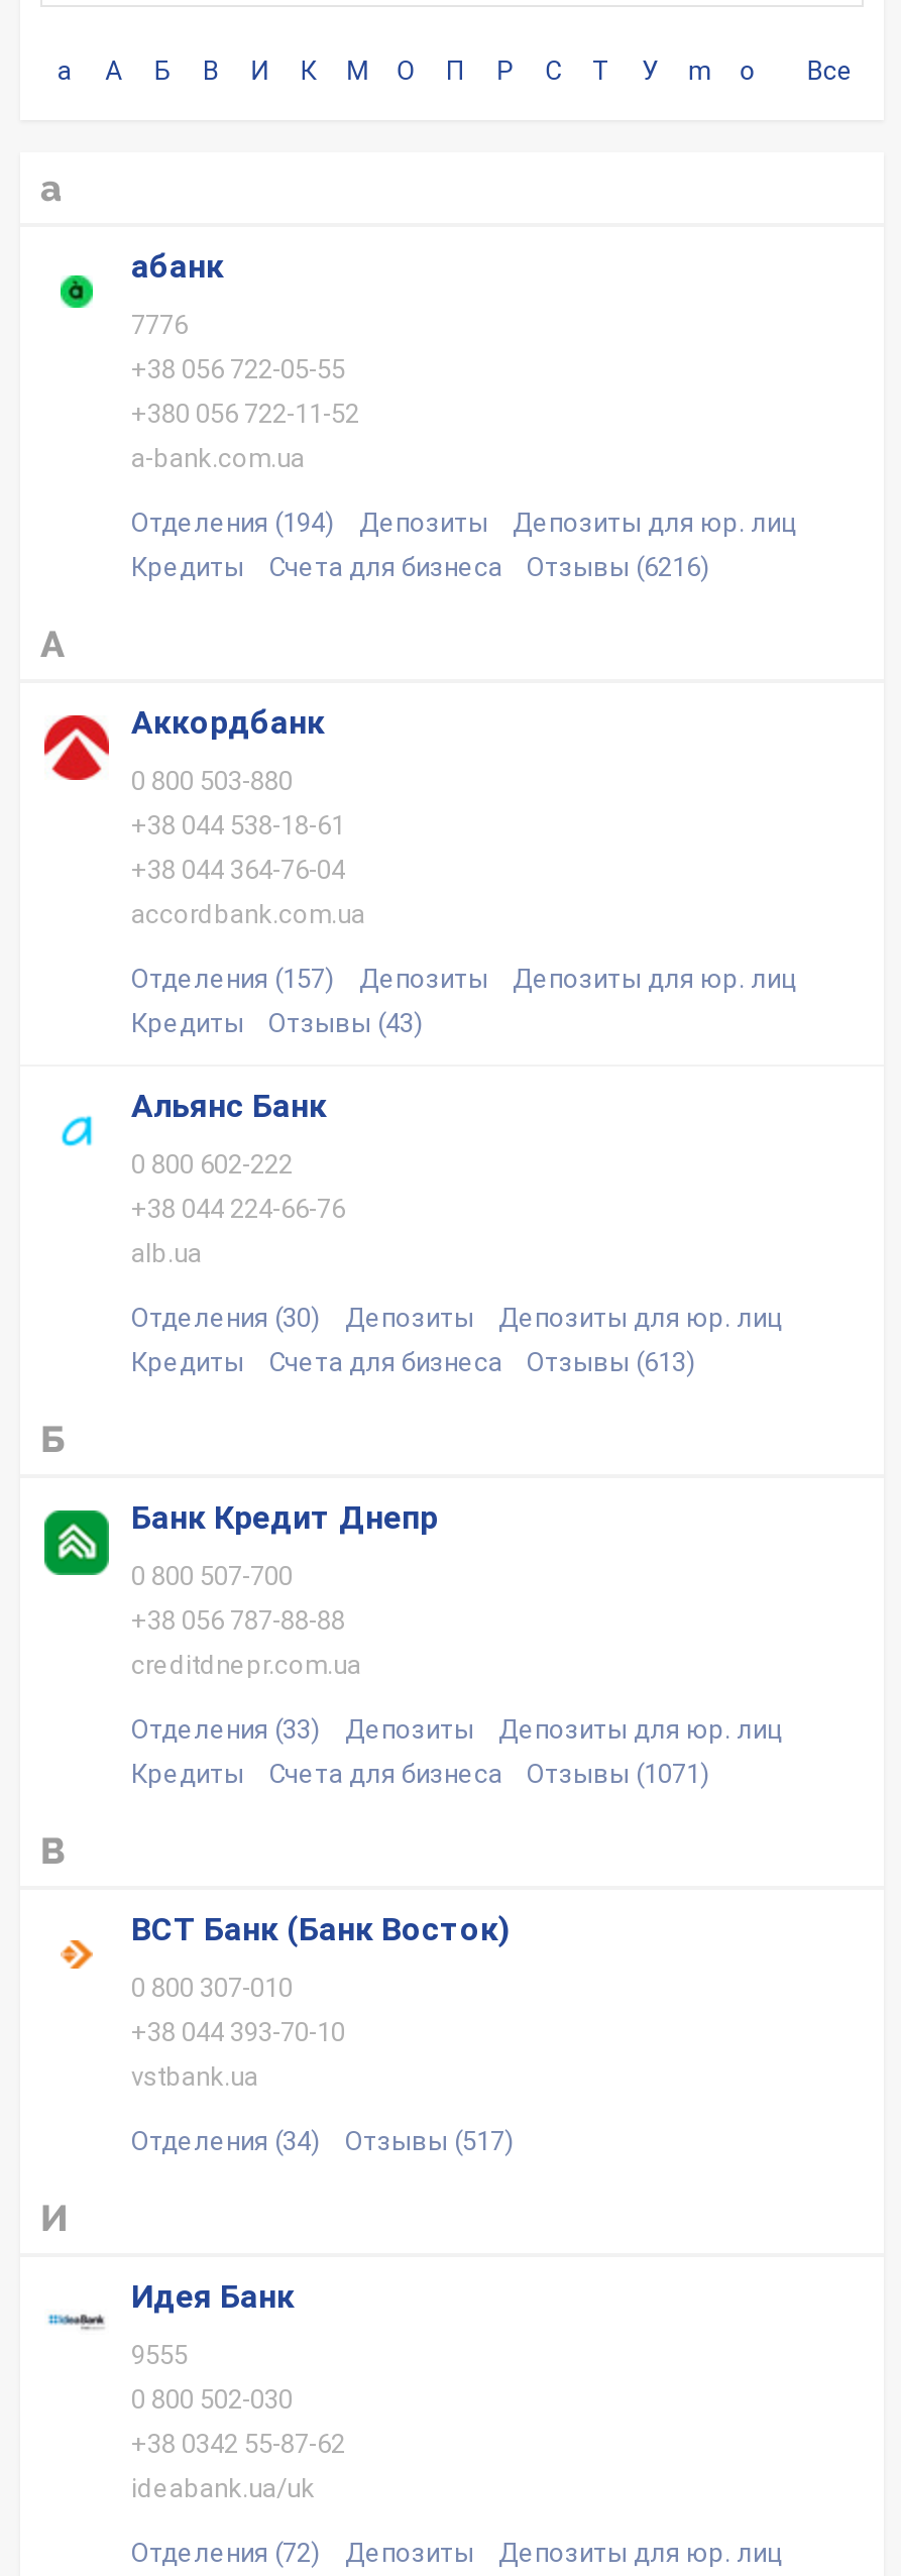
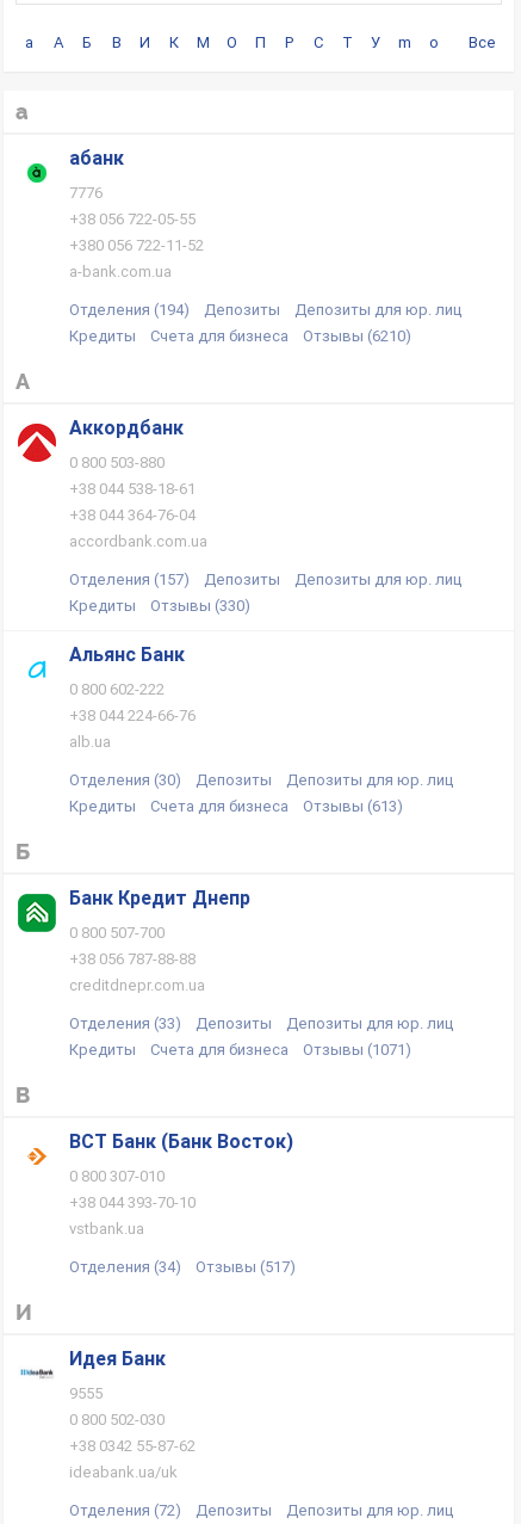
[131,552,710,582] Кредиты Счета для бизнеса Отзывы (6216) -> [69,327,411,345] Кредиты Счета для бизнеса Отзывы (6210)
[131,1008,424,1038] Кредиты Отзывы (43) -> [69,597,250,615] Кредиты Отзывы (330)

